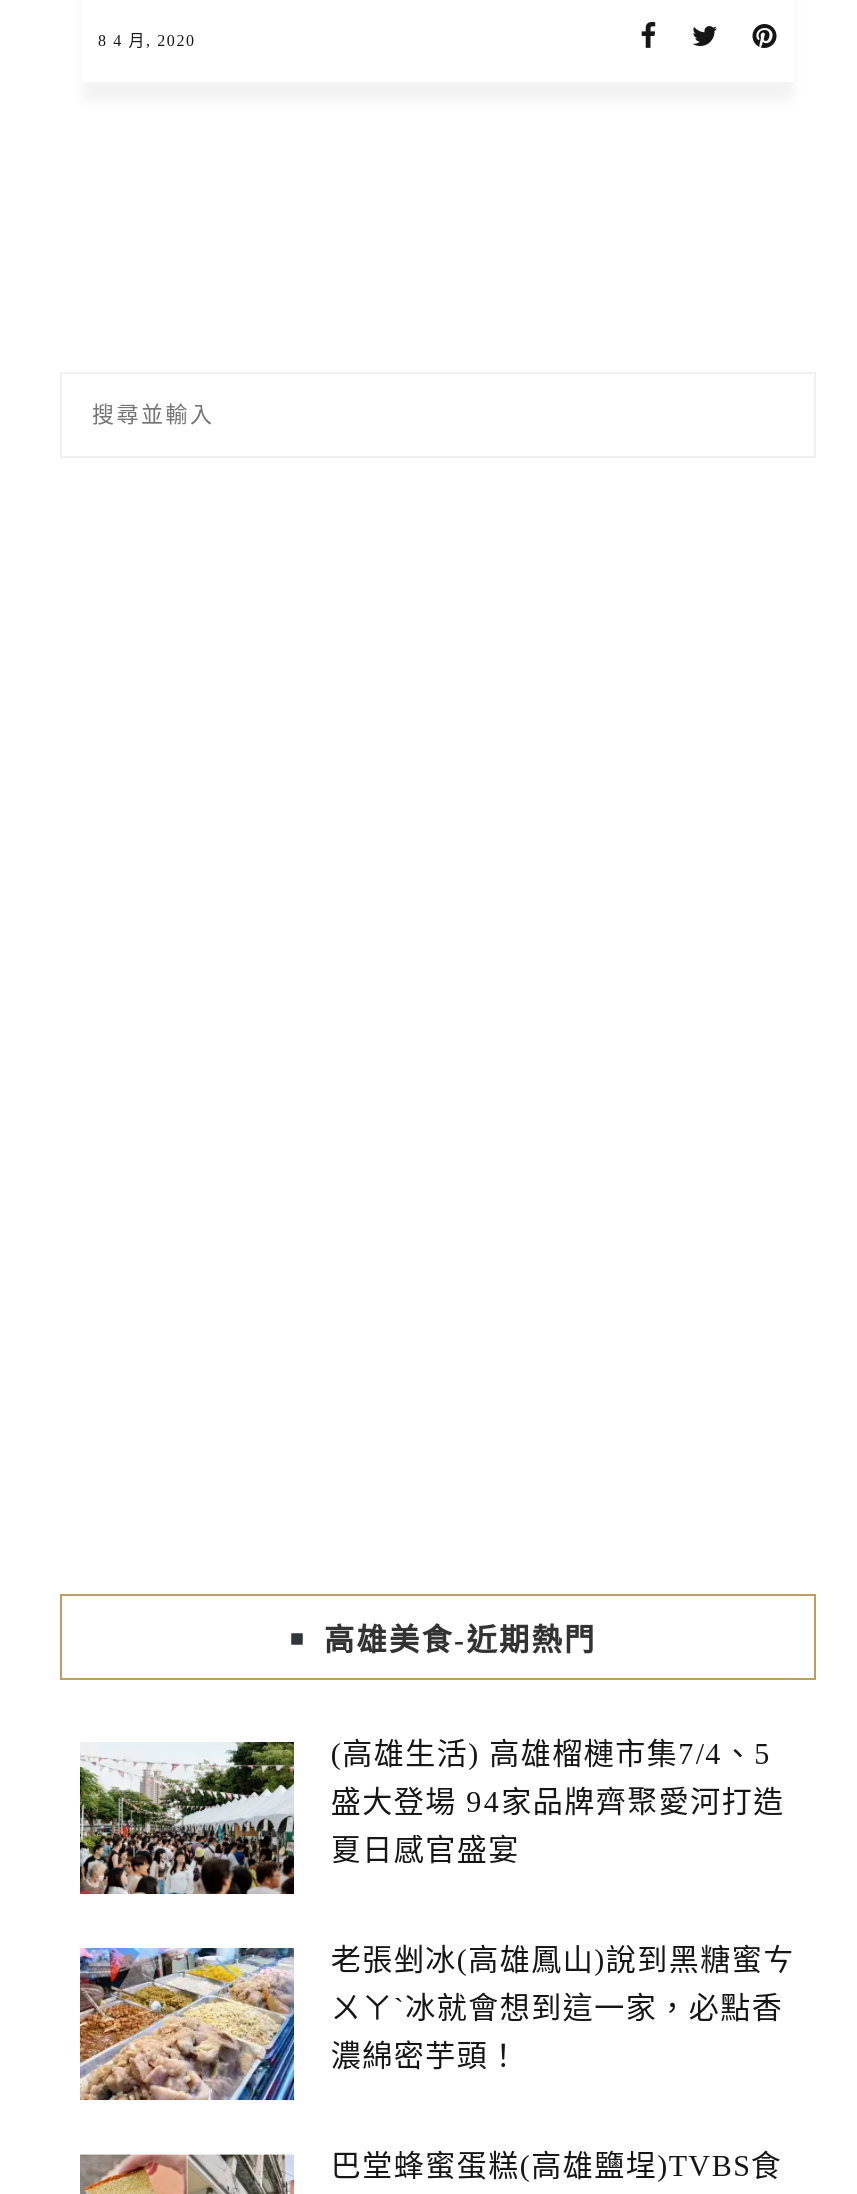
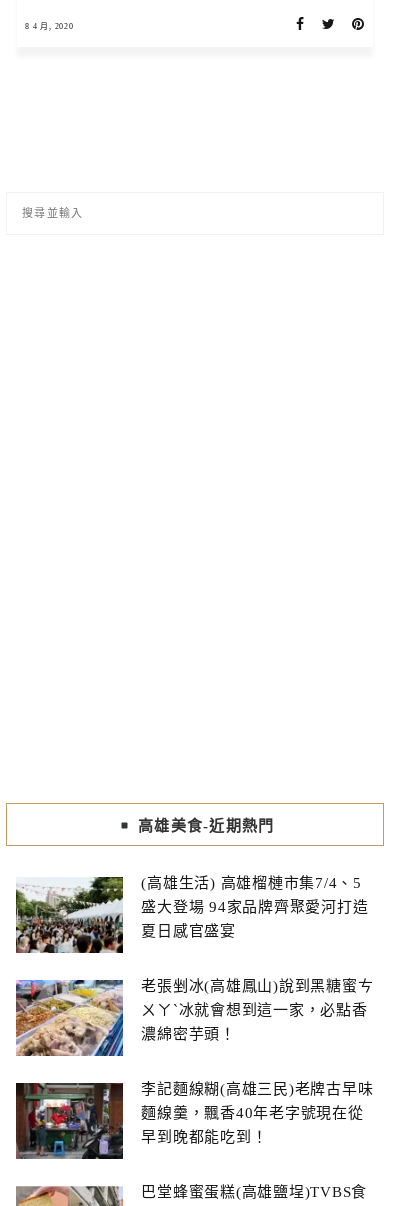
none -> [16,1081,373,1160] [image] | 李記麵線糊(高雄三民)老牌古早味 | 麵線羹，飄香40年老字號現在從 | 早到晚都能吃到！

